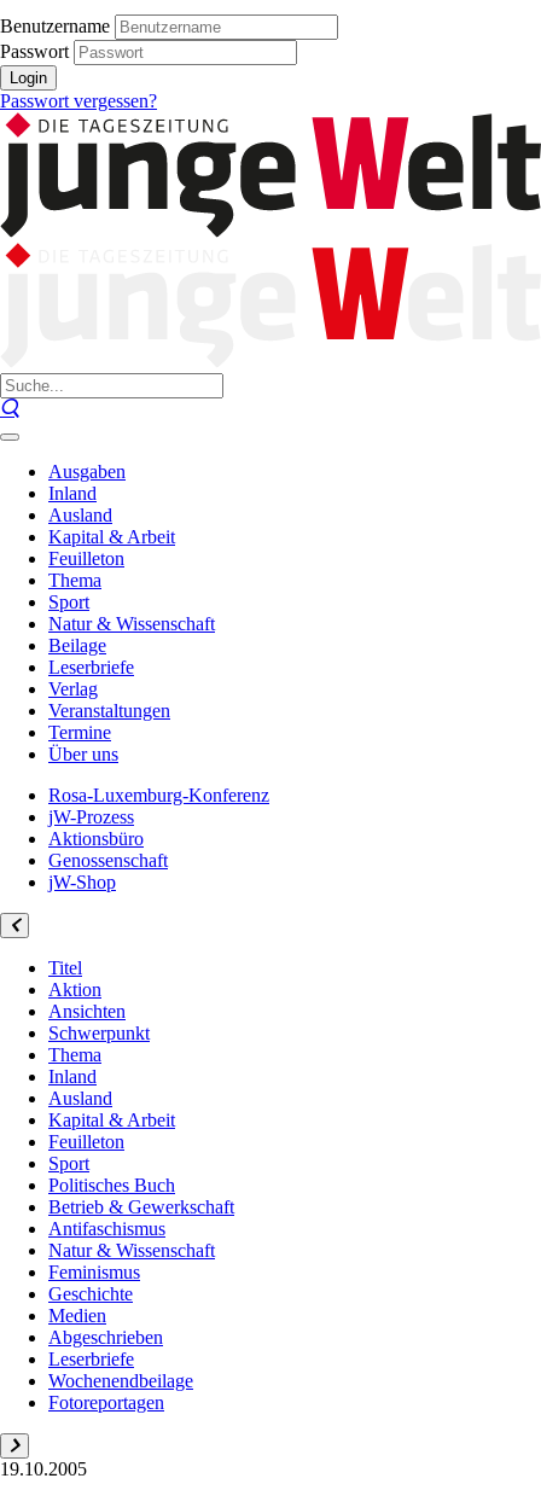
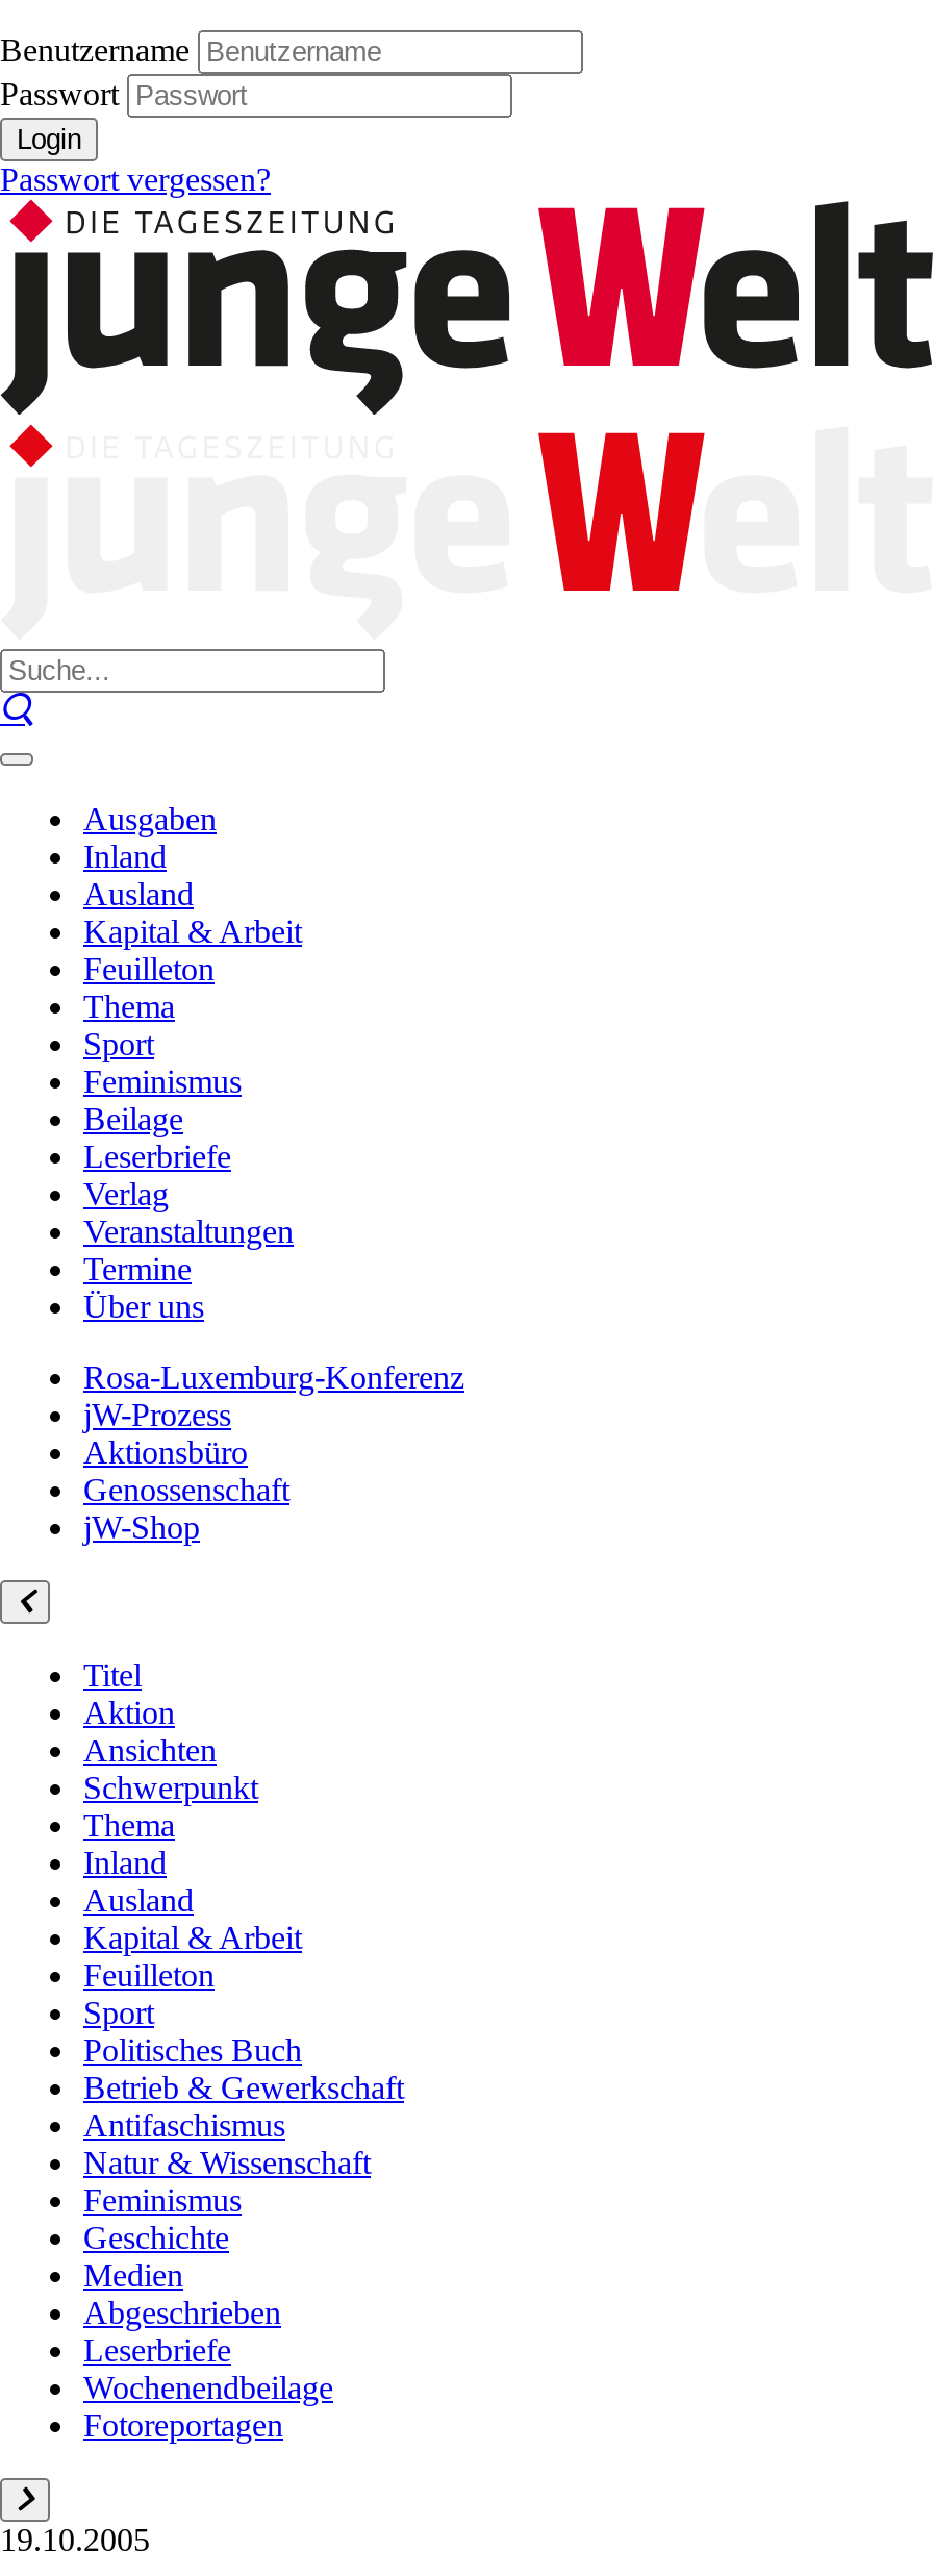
[48,613,215,634] Natur & Wissenschaft -> [83,1064,242,1099] Feminismus

